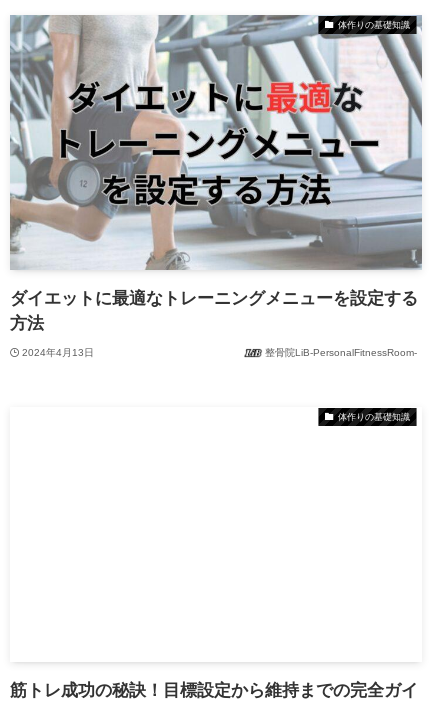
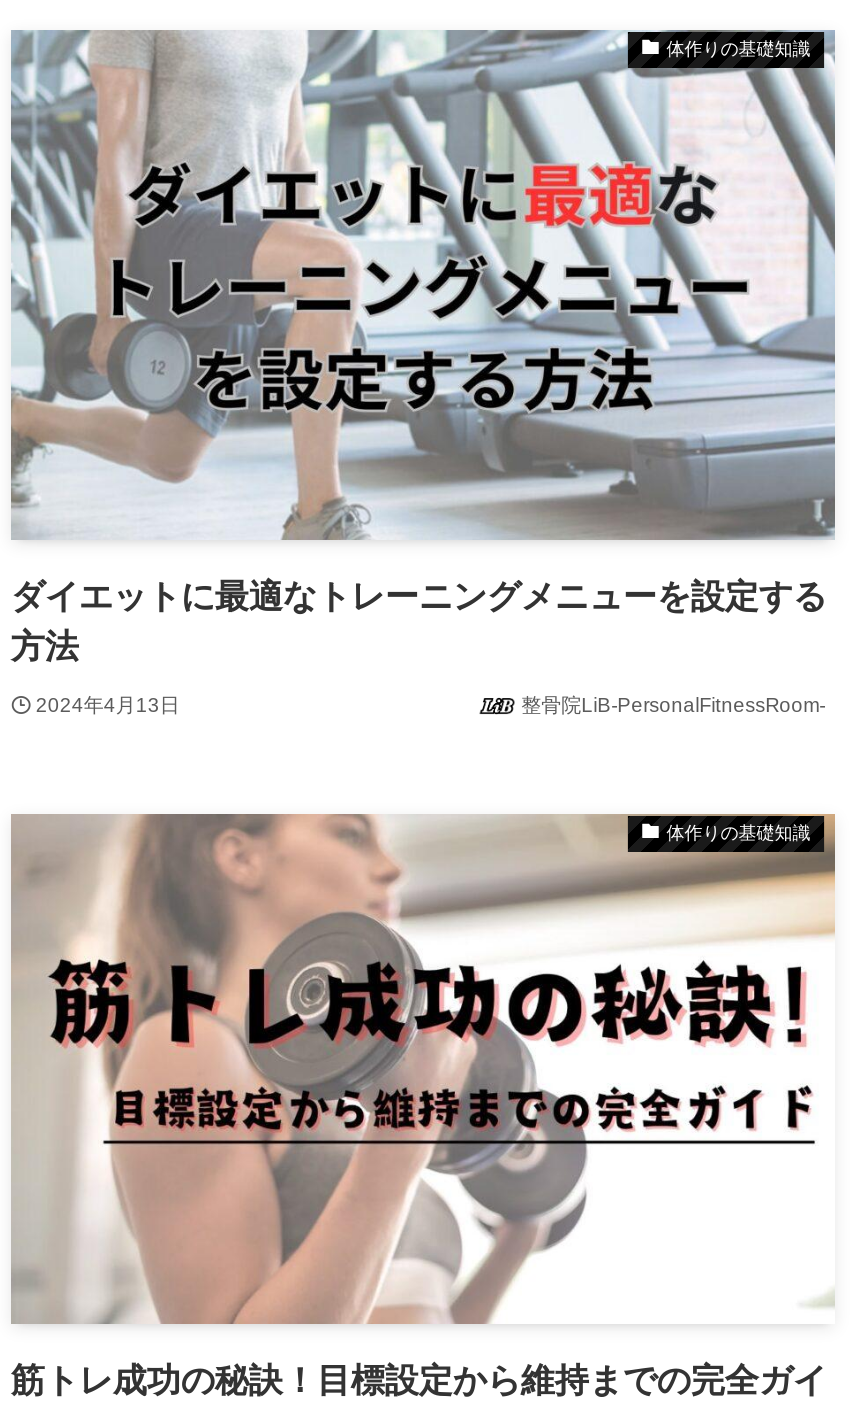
none -> [9,812,837,1326] [image]

